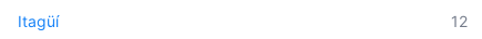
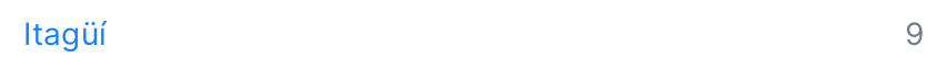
[451,11,468,30] 12 -> [905,14,925,52] 9

